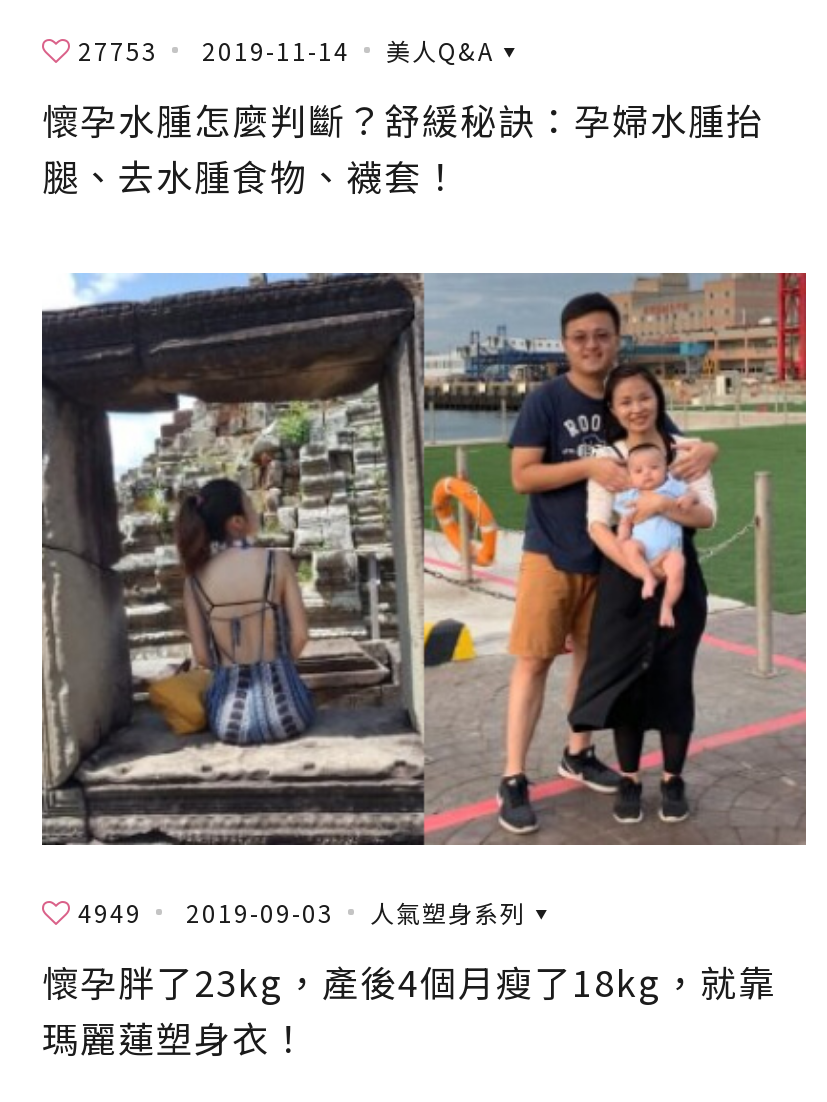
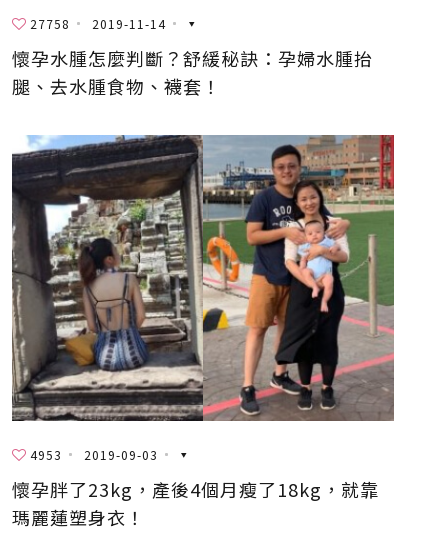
[78,33,158,67] 27753 -> [30,15,70,32] 27758
[386,33,494,67] 美人Q&A -> none
[78,896,142,930] 4949 -> [30,446,62,463] 4953
[370,896,526,930] 人氣塑身系列 -> none

